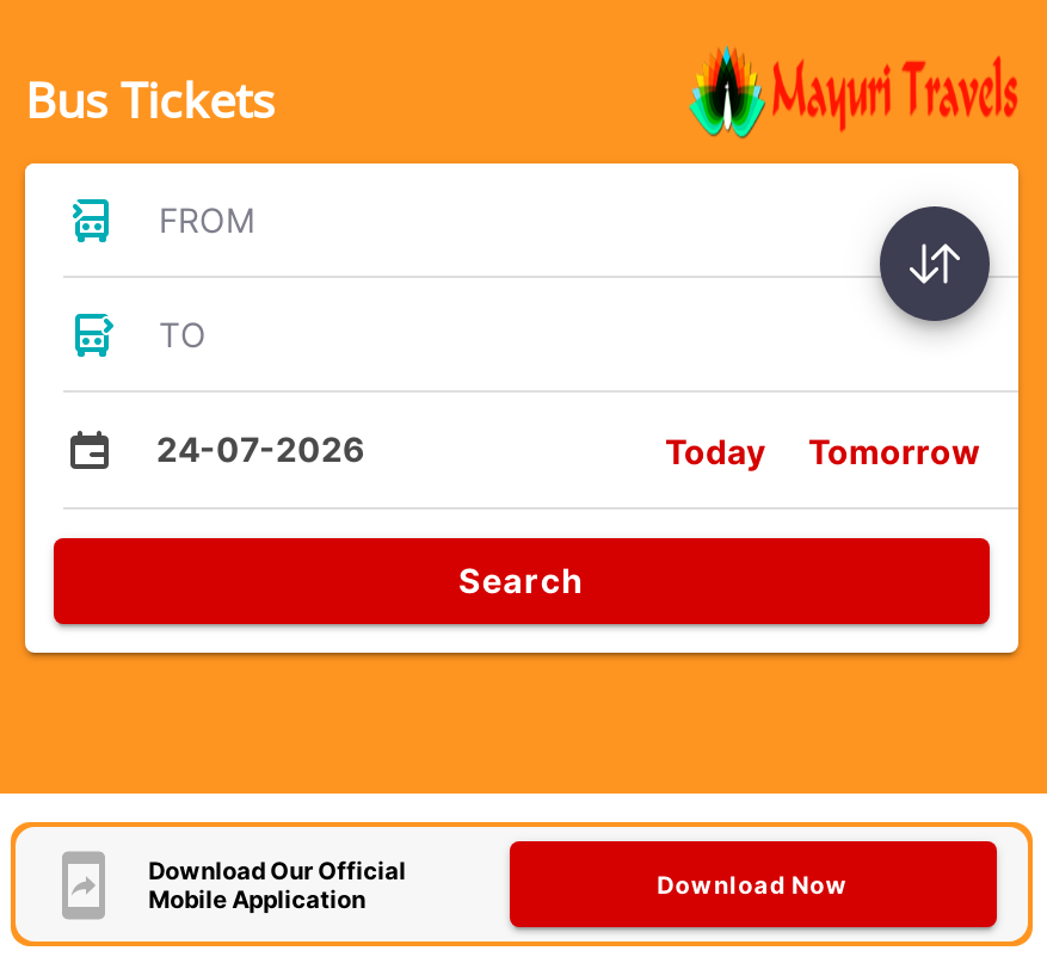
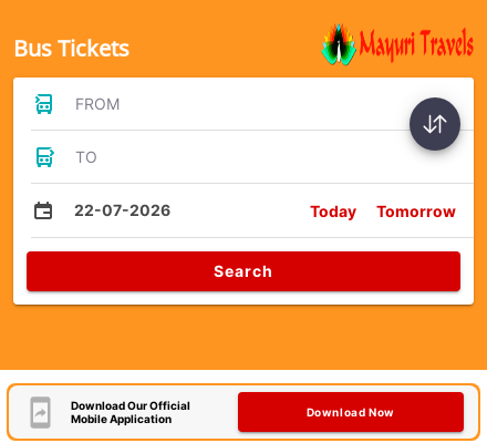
[156,428,364,469] 24-07-2026 -> [74,200,170,219] 22-07-2026

